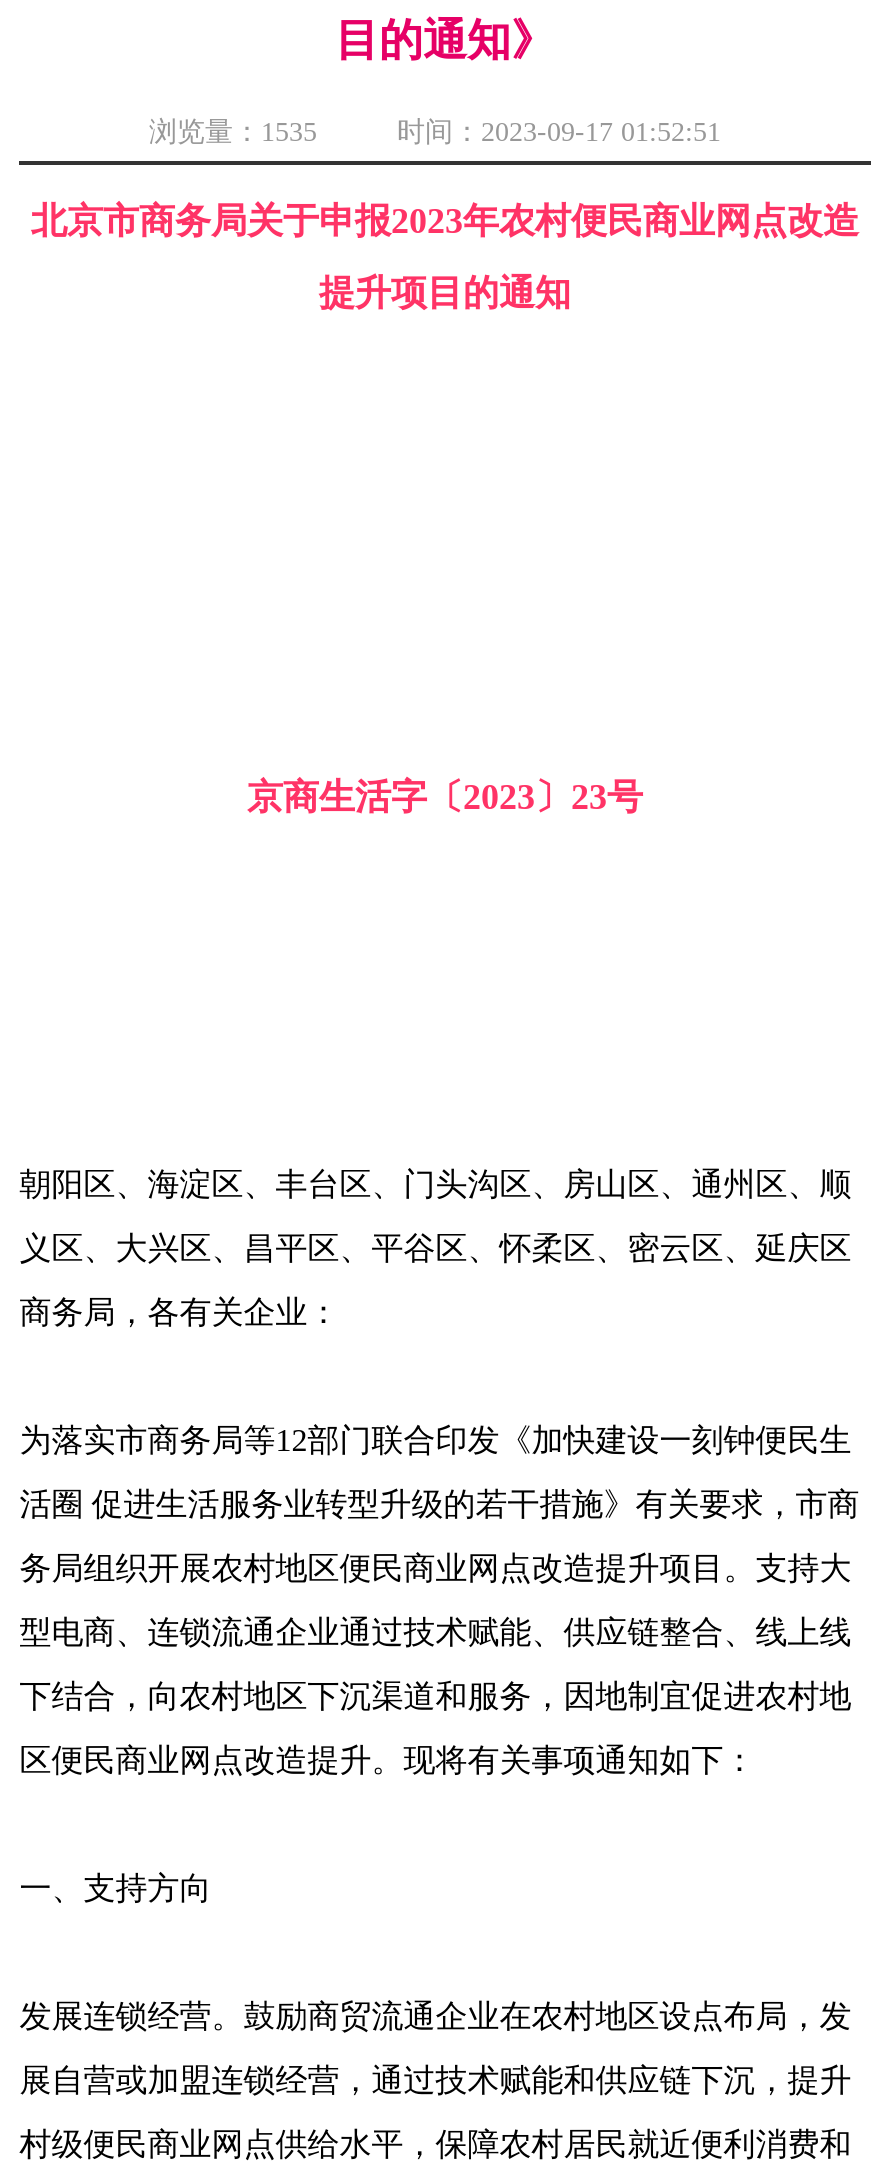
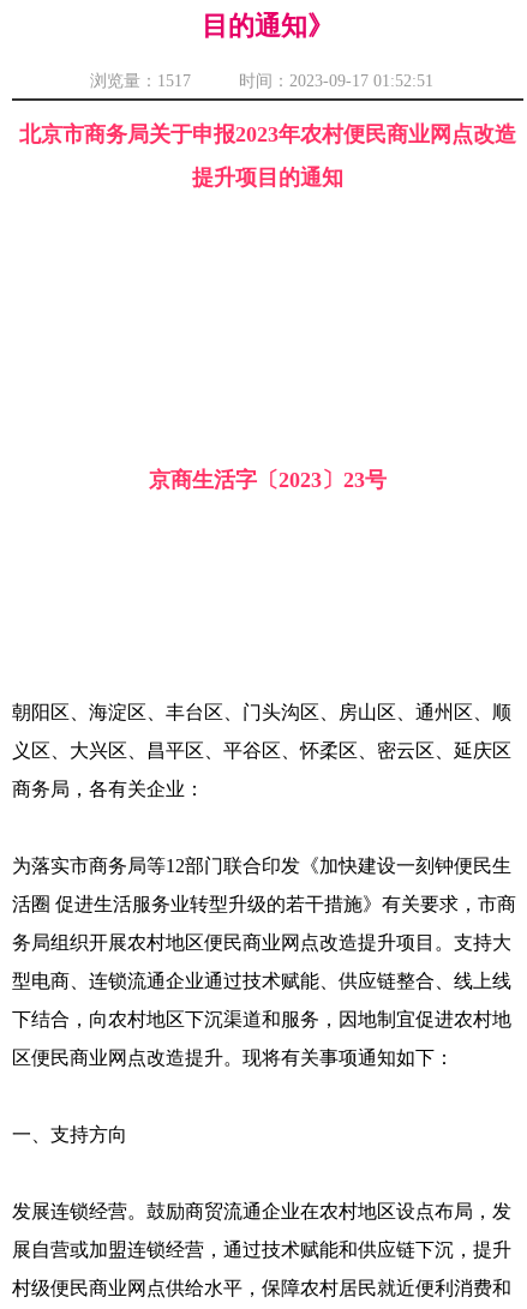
[149,117,721,147] 浏览量：1535 时间：2023-09-17 01:52:51 -> [90,72,433,90] 浏览量：1517 时间：2023-09-17 01:52:51

